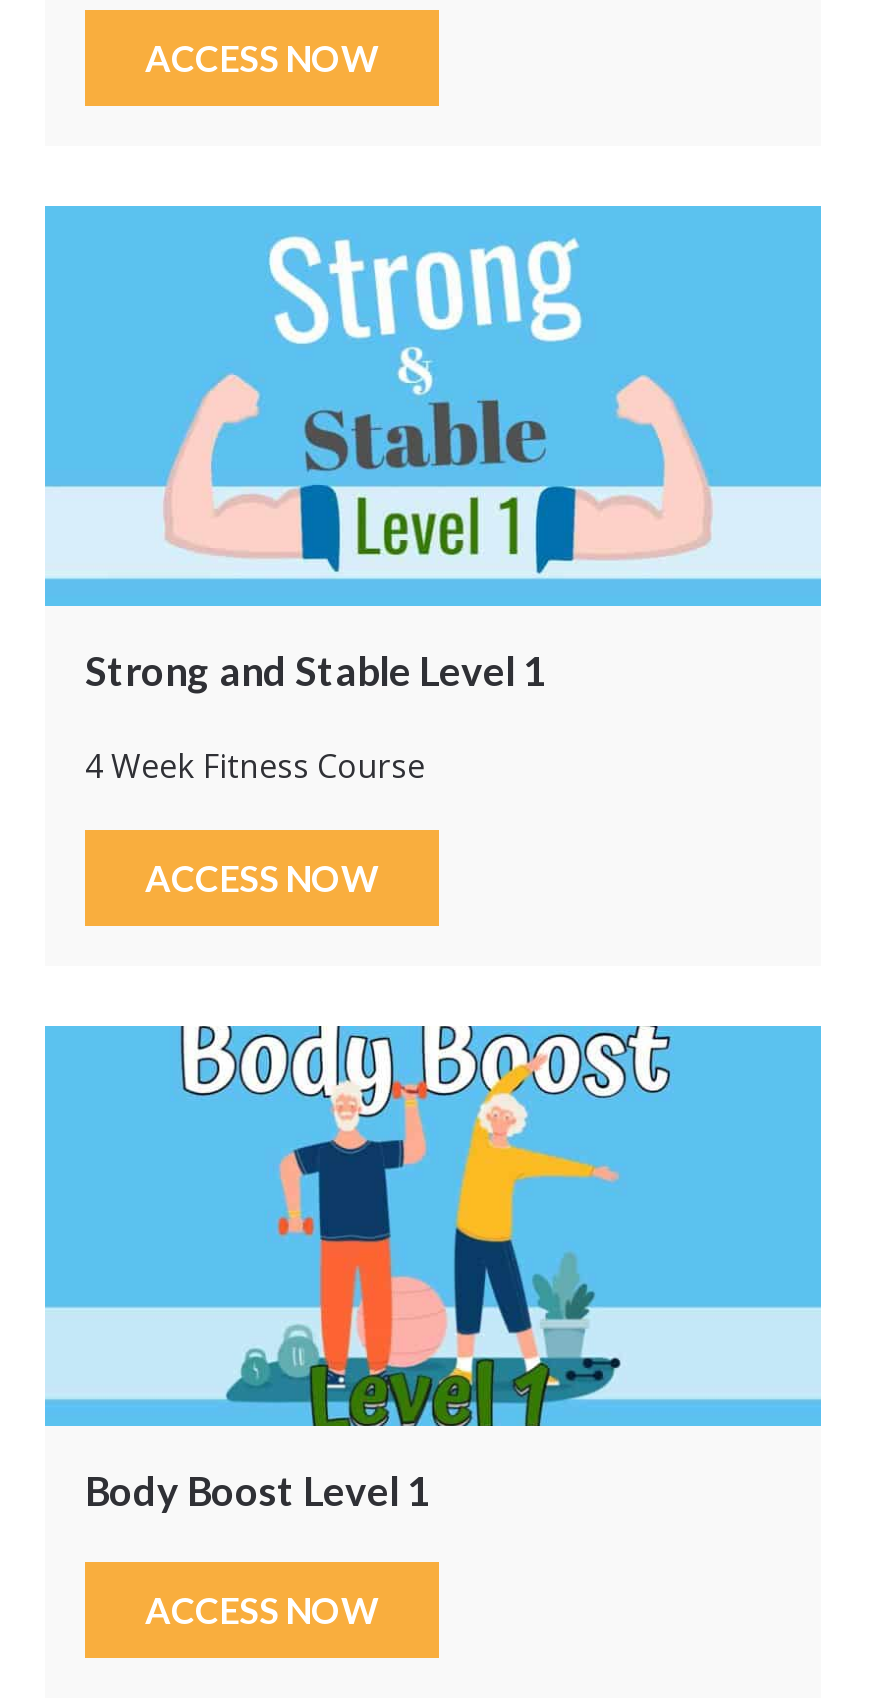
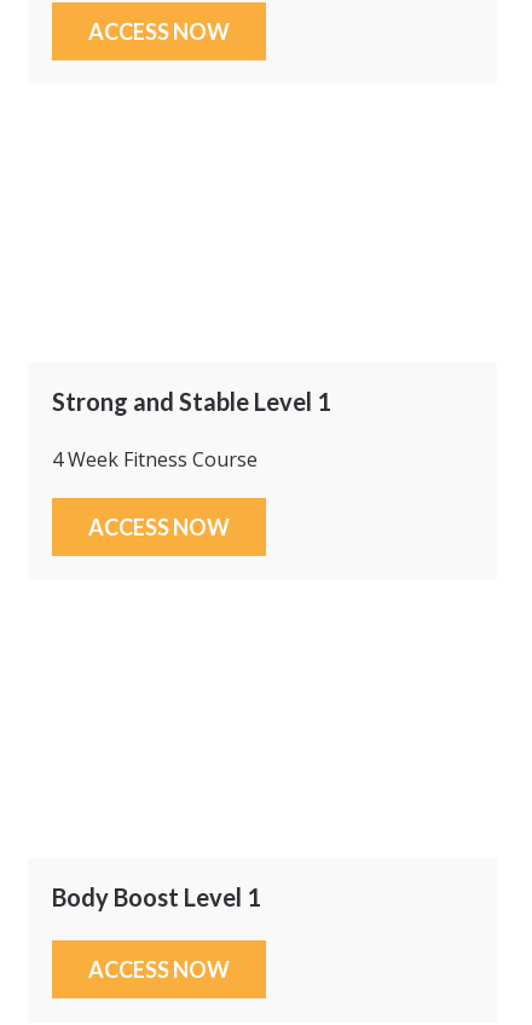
[43,204,823,608] [image] -> none
[43,1024,823,1428] [image] -> none

